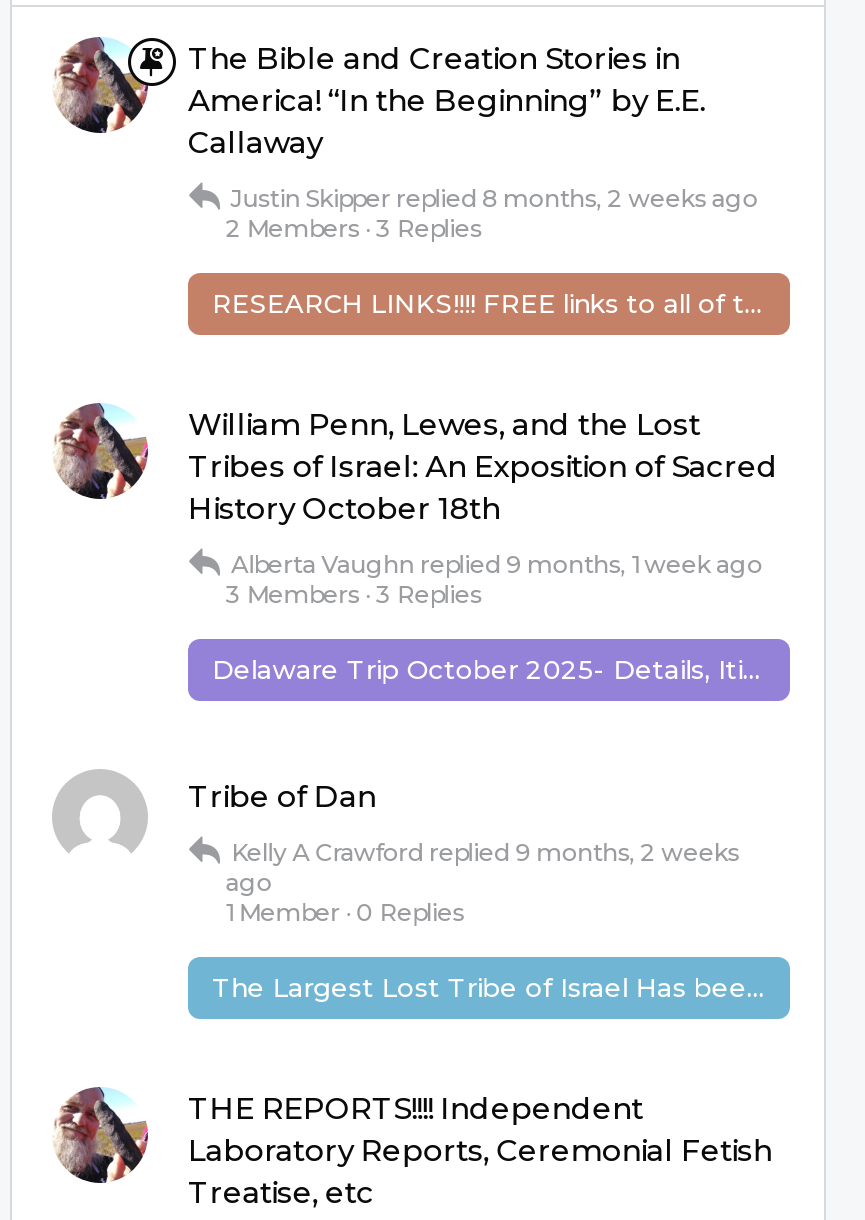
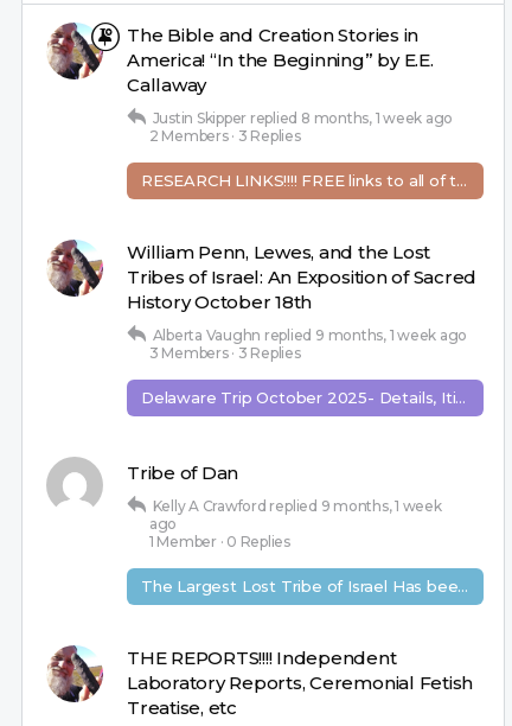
[231,183,758,213] Justin Skipper replied 8 months, 2 weeks ago -> [152,109,453,127] Justin Skipper replied 8 months, 1 week ago
[231,837,739,867] Kelly A Crawford replied 9 months, 2 weeks -> [152,497,442,515] Kelly A Crawford replied 9 months, 1 week

